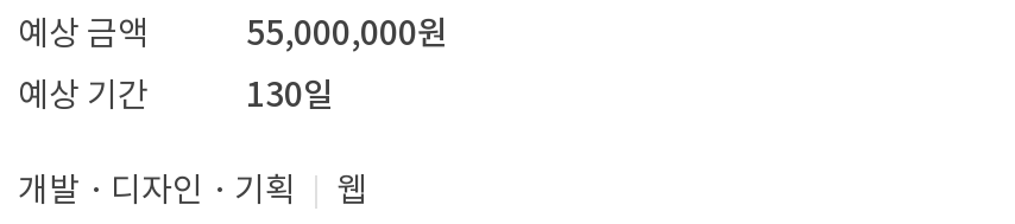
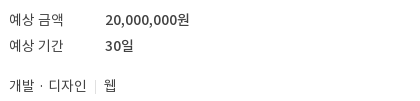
[246,12,448,55] 55,000,000원 -> [105,11,190,29] 20,000,000원
[246,73,334,116] 130일 -> [105,37,134,55] 30일
[18,168,296,211] 개발 · 디자인 · 기획 -> [9,77,87,95] 개발 · 디자인

